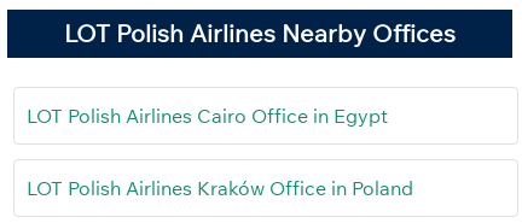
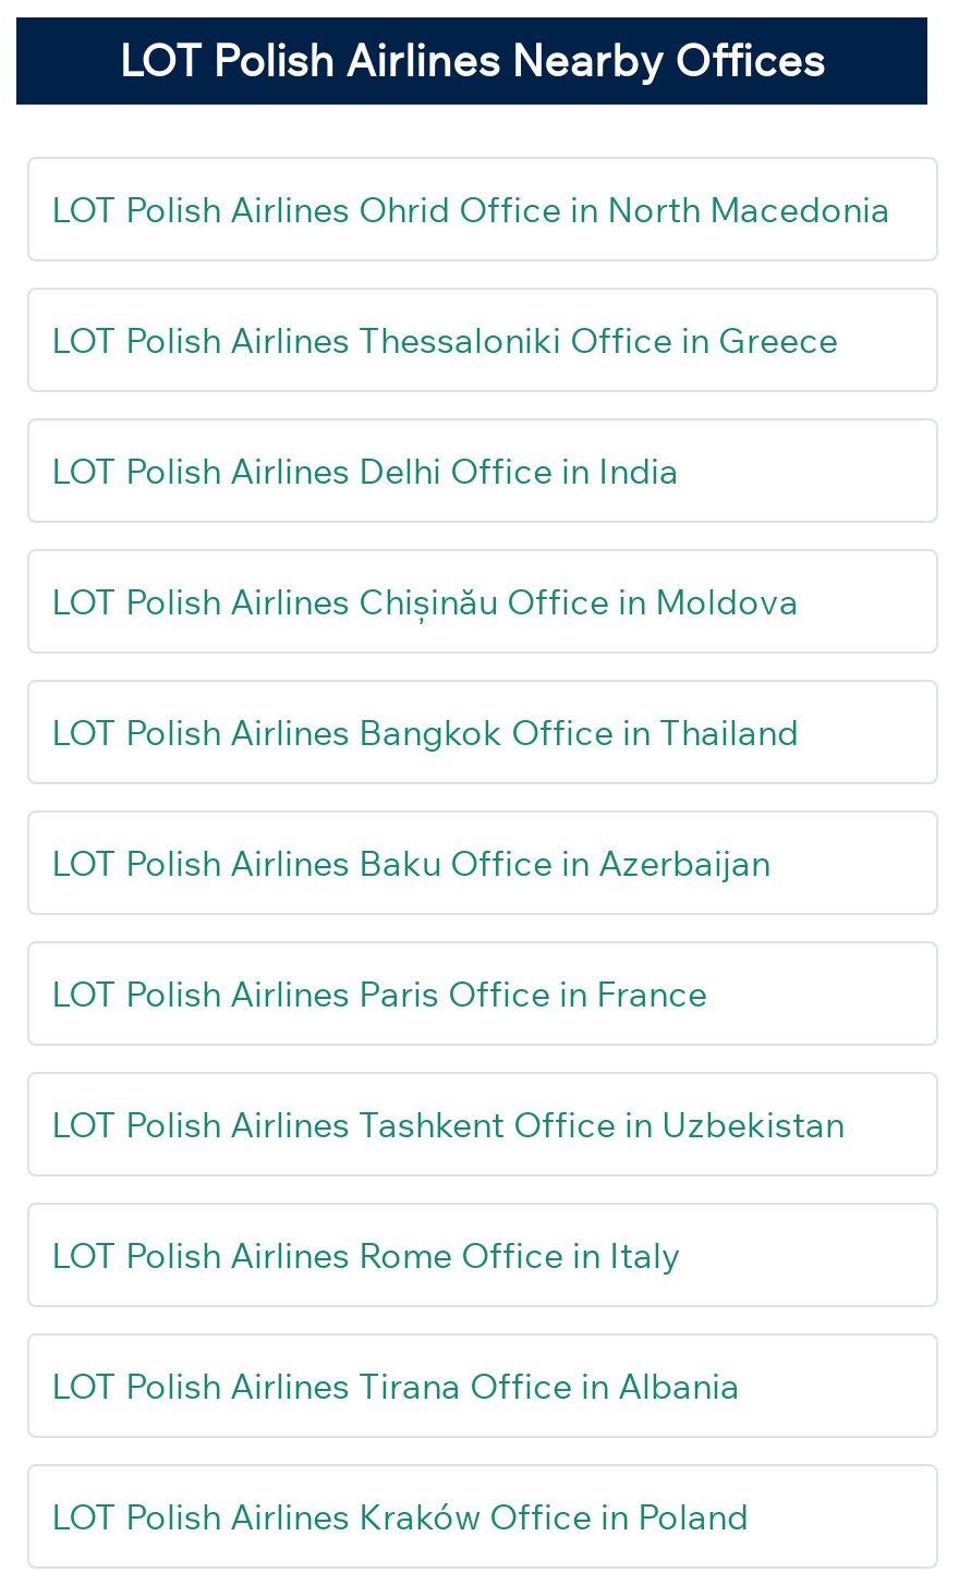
[27,104,388,128] LOT Polish Airlines Cairo Office in Egypt -> [51,188,890,1408] LOT Polish Airlines Ohrid Office in North Macedonia | LOT Polish Airlines Thessaloniki Office in Greece | LOT Polish Airlines Delhi Office in India | LOT Polish Airlines Chișinău Office in Moldova | LOT Polish Airlines Bangkok Office in Thailand | LOT Polish Airlines Baku Office in Azerbaijan | LOT Polish Airlines Paris Office in France | LOT Polish Airlines Tashkent Office in Uzbekistan | LOT Polish Airlines Rome Office in Italy | LOT Polish Airlines Tirana Office in Albania

